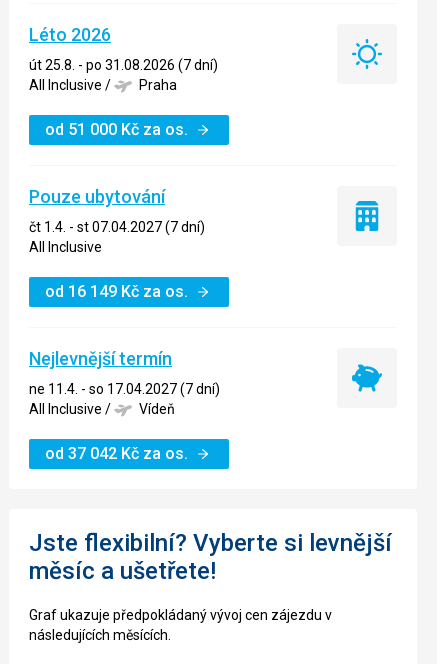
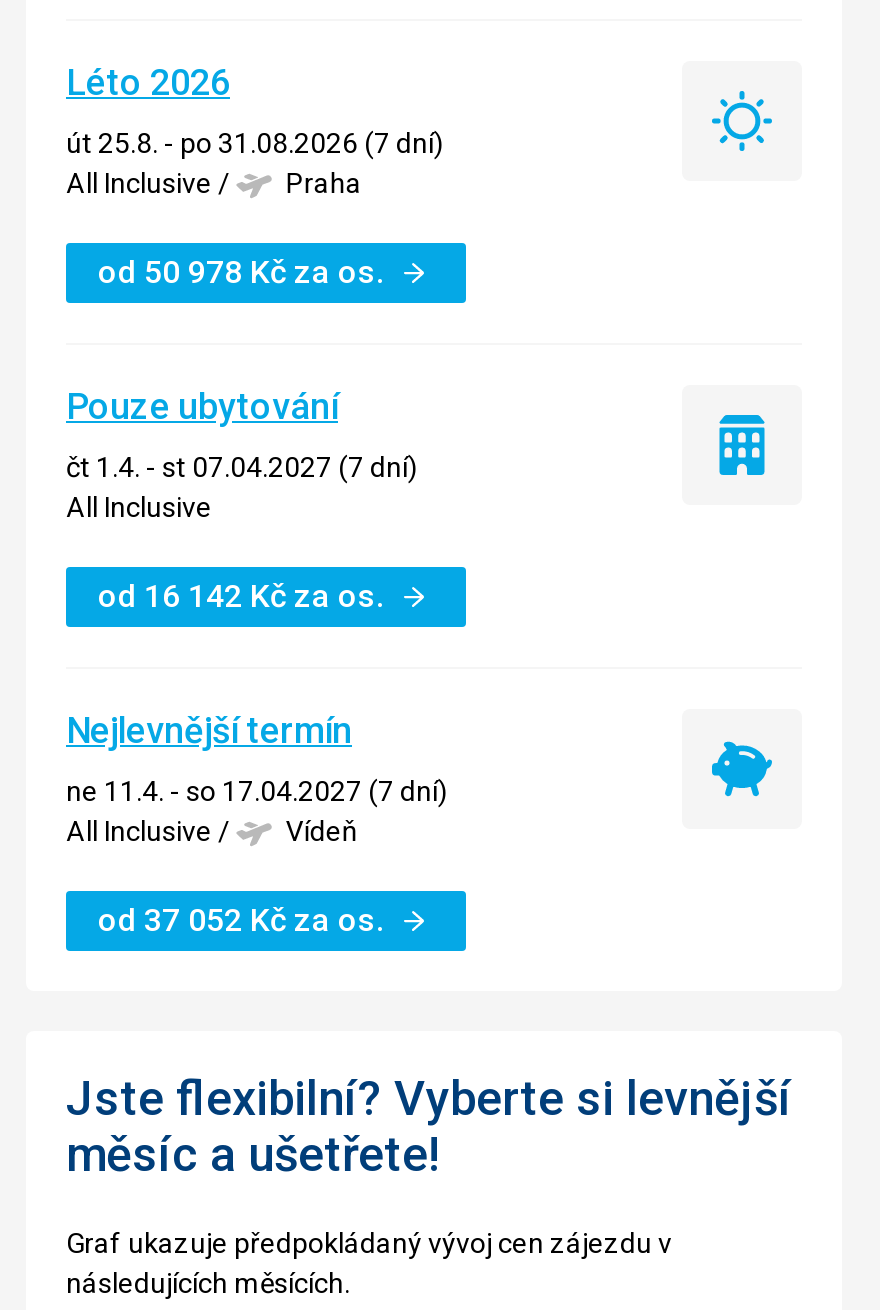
[45,120,188,139] od 51 000 Kč za os. -> [98,253,384,291] od 50 978 Kč za os.
[45,282,188,301] od 16 149 Kč za os. -> [98,577,384,615] od 16 142 Kč za os.
[45,444,188,463] od 37 042 Kč za os. -> [98,902,384,940] od 37 052 Kč za os.

